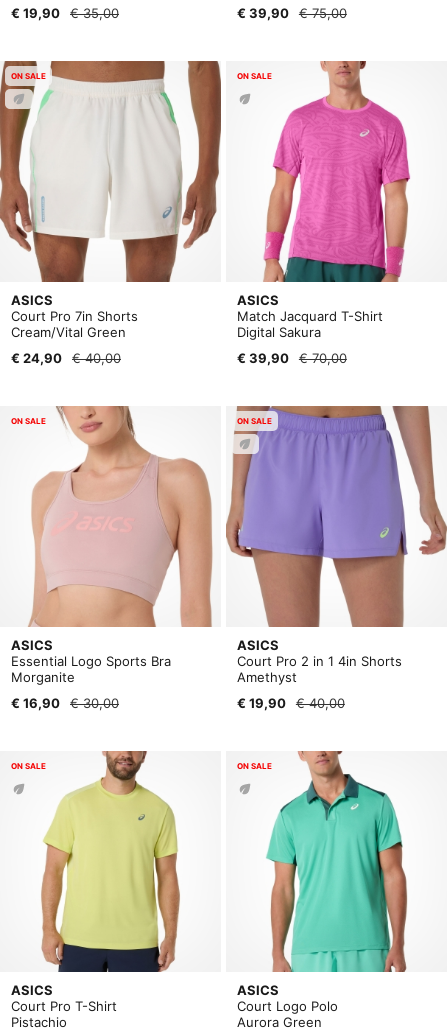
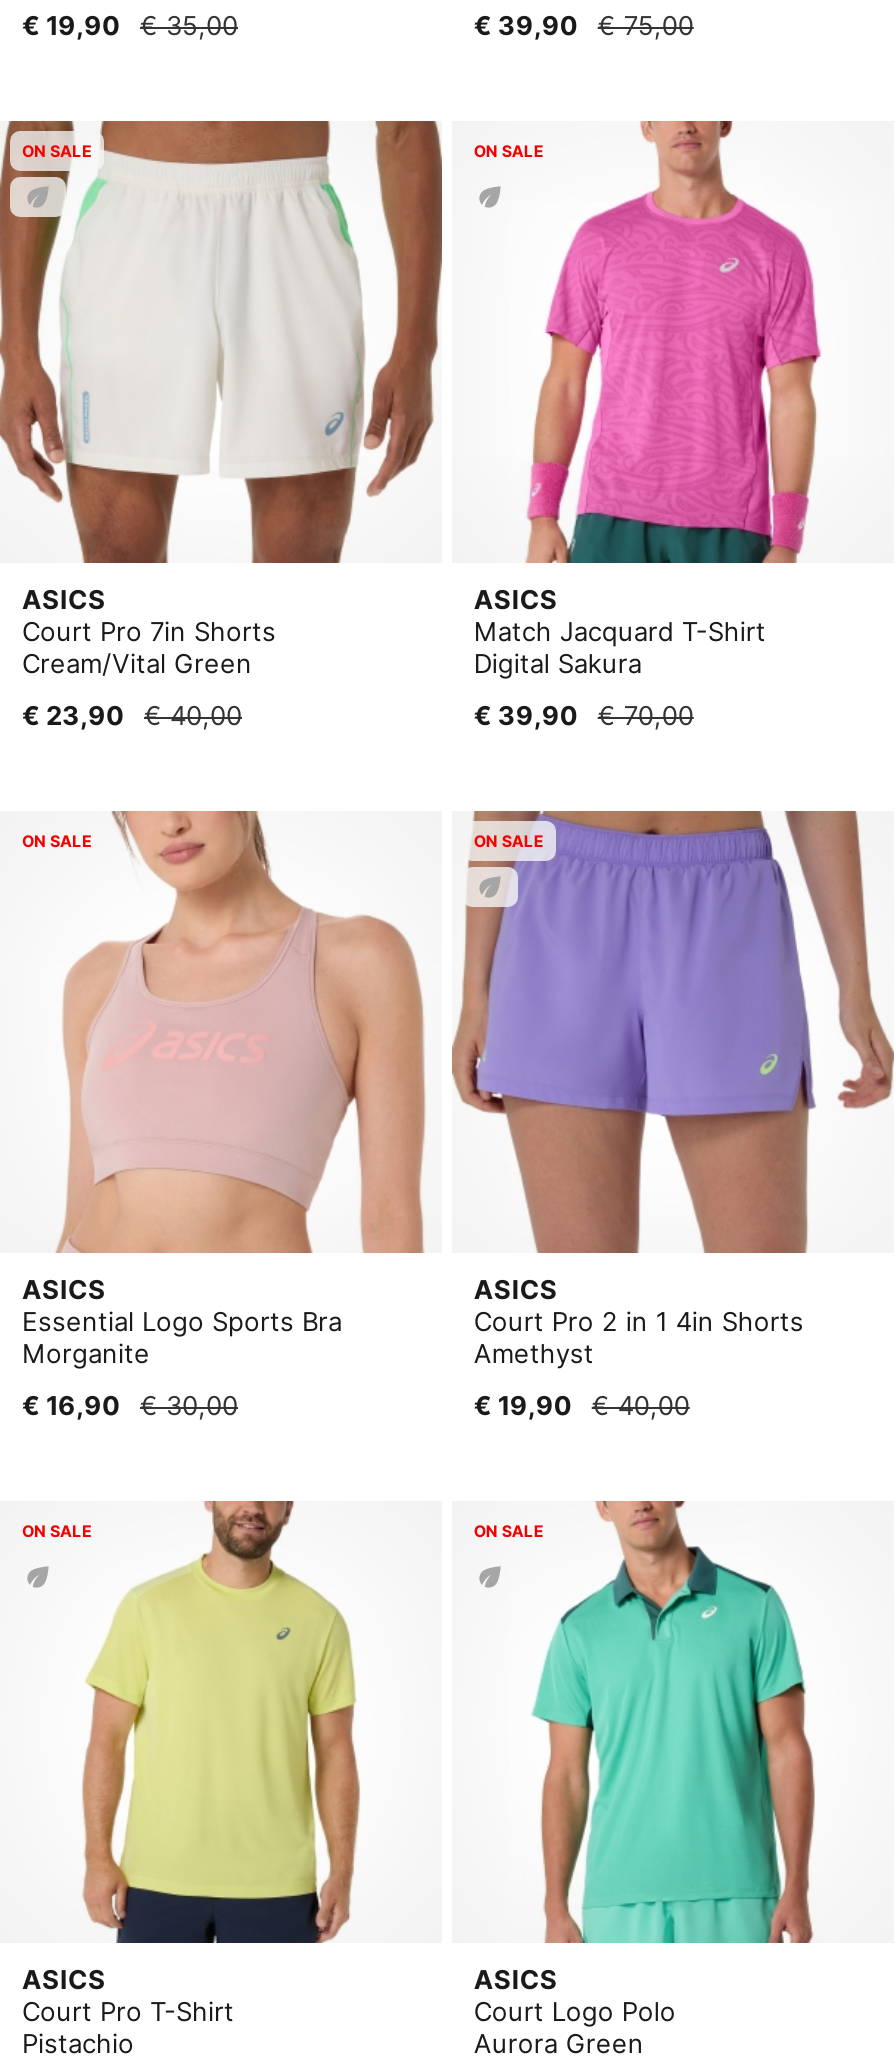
[11,350,121,366] € 24,90 € 40,00 -> [22,699,242,731] € 23,90 € 40,00

